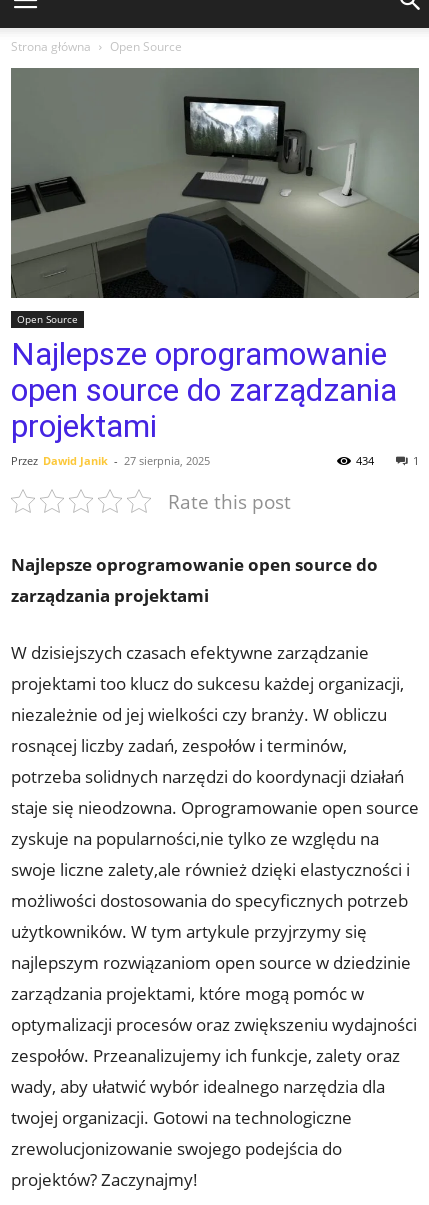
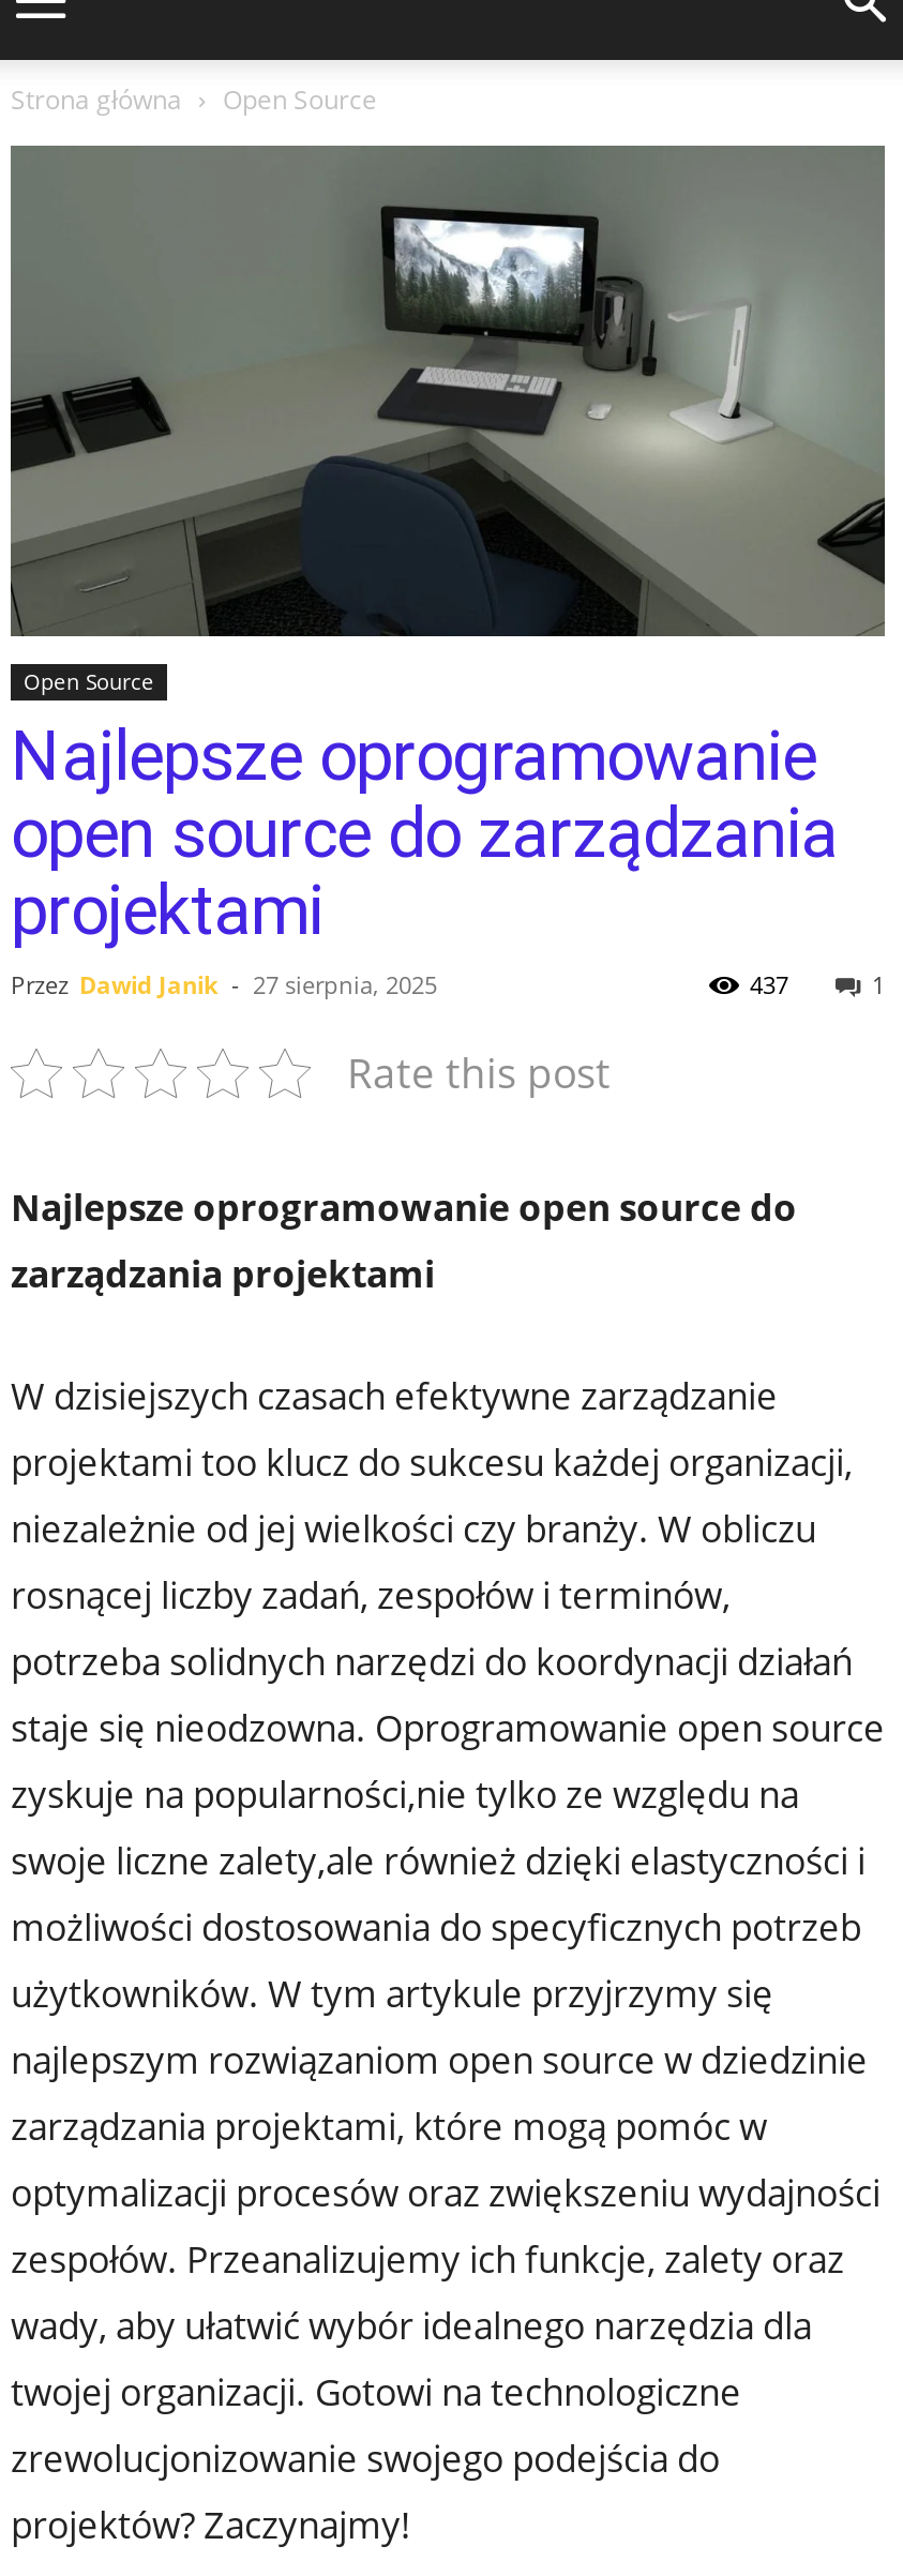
[356,453,374,468] 434 -> [750,969,788,1001] 437

